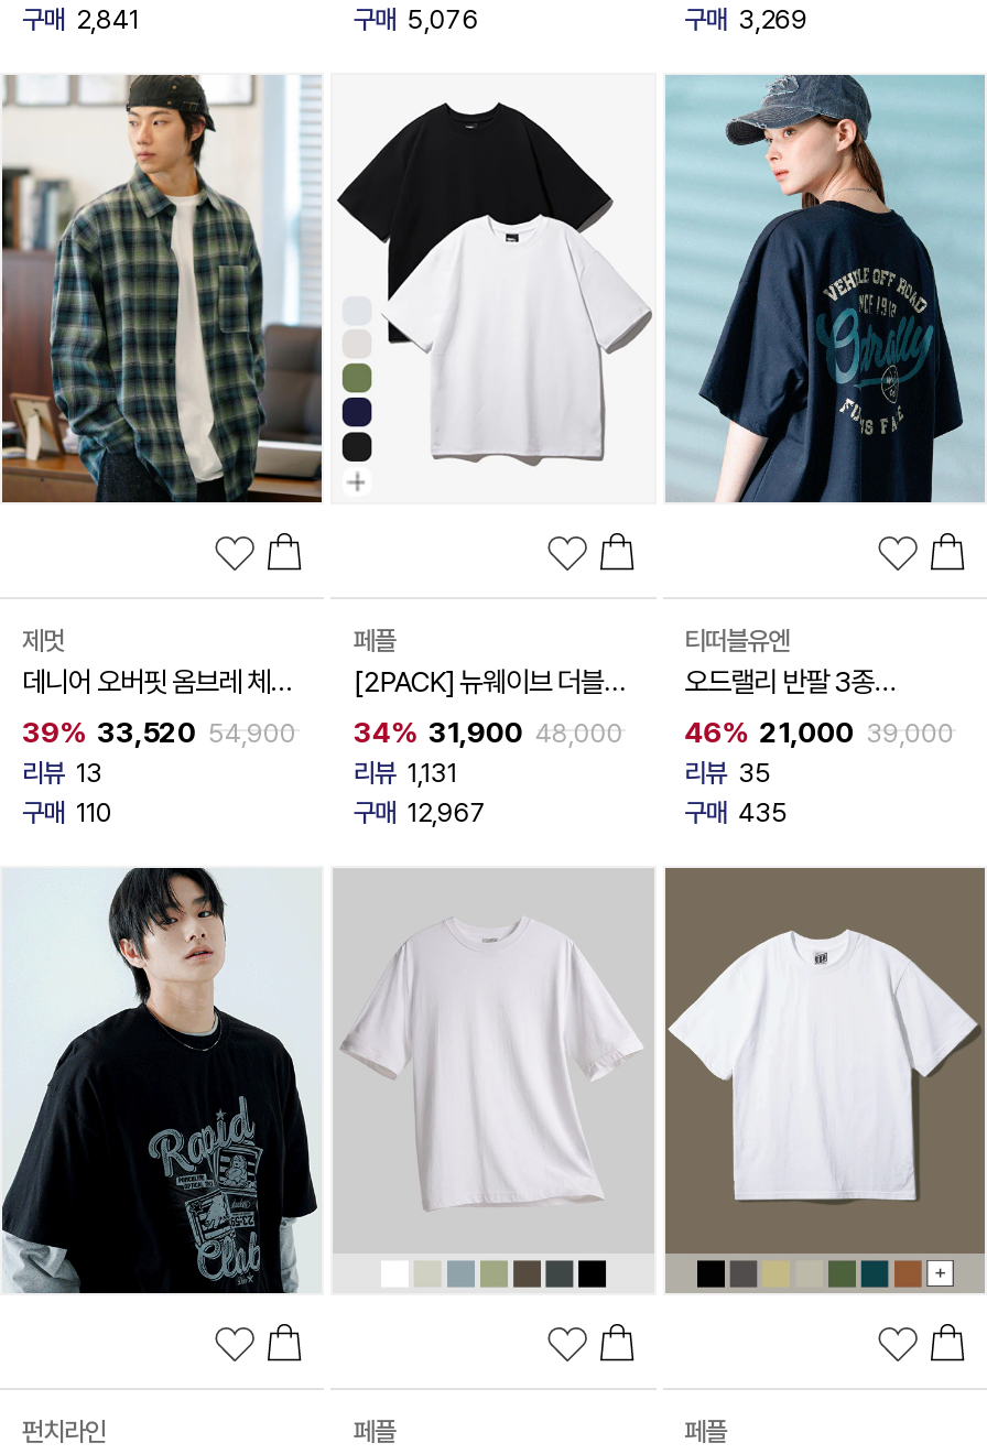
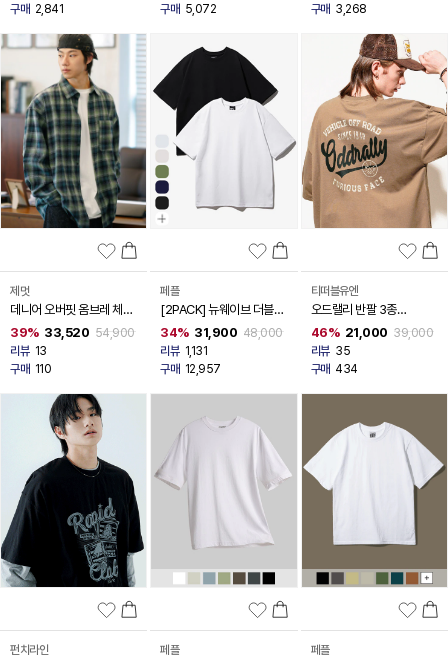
[353,4,479,35] 구매 5,076 -> [160,2,216,16] 구매 5,072
[685,4,808,35] 구매 3,269 -> [311,2,367,16] 구매 3,268
[665,73,980,504] [image] -> [302,34,445,229] [image]
[353,796,486,827] 구매 12,967 -> [160,361,221,375] 구매 12,957
[685,796,788,827] 구매 435 -> [311,361,358,375] 구매 434

